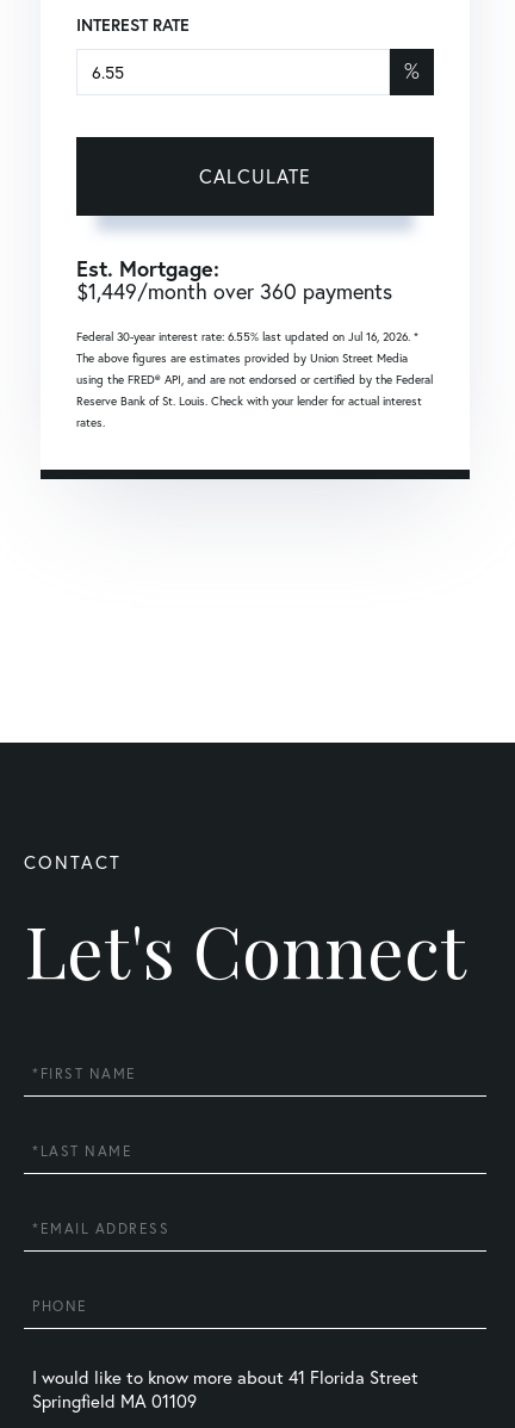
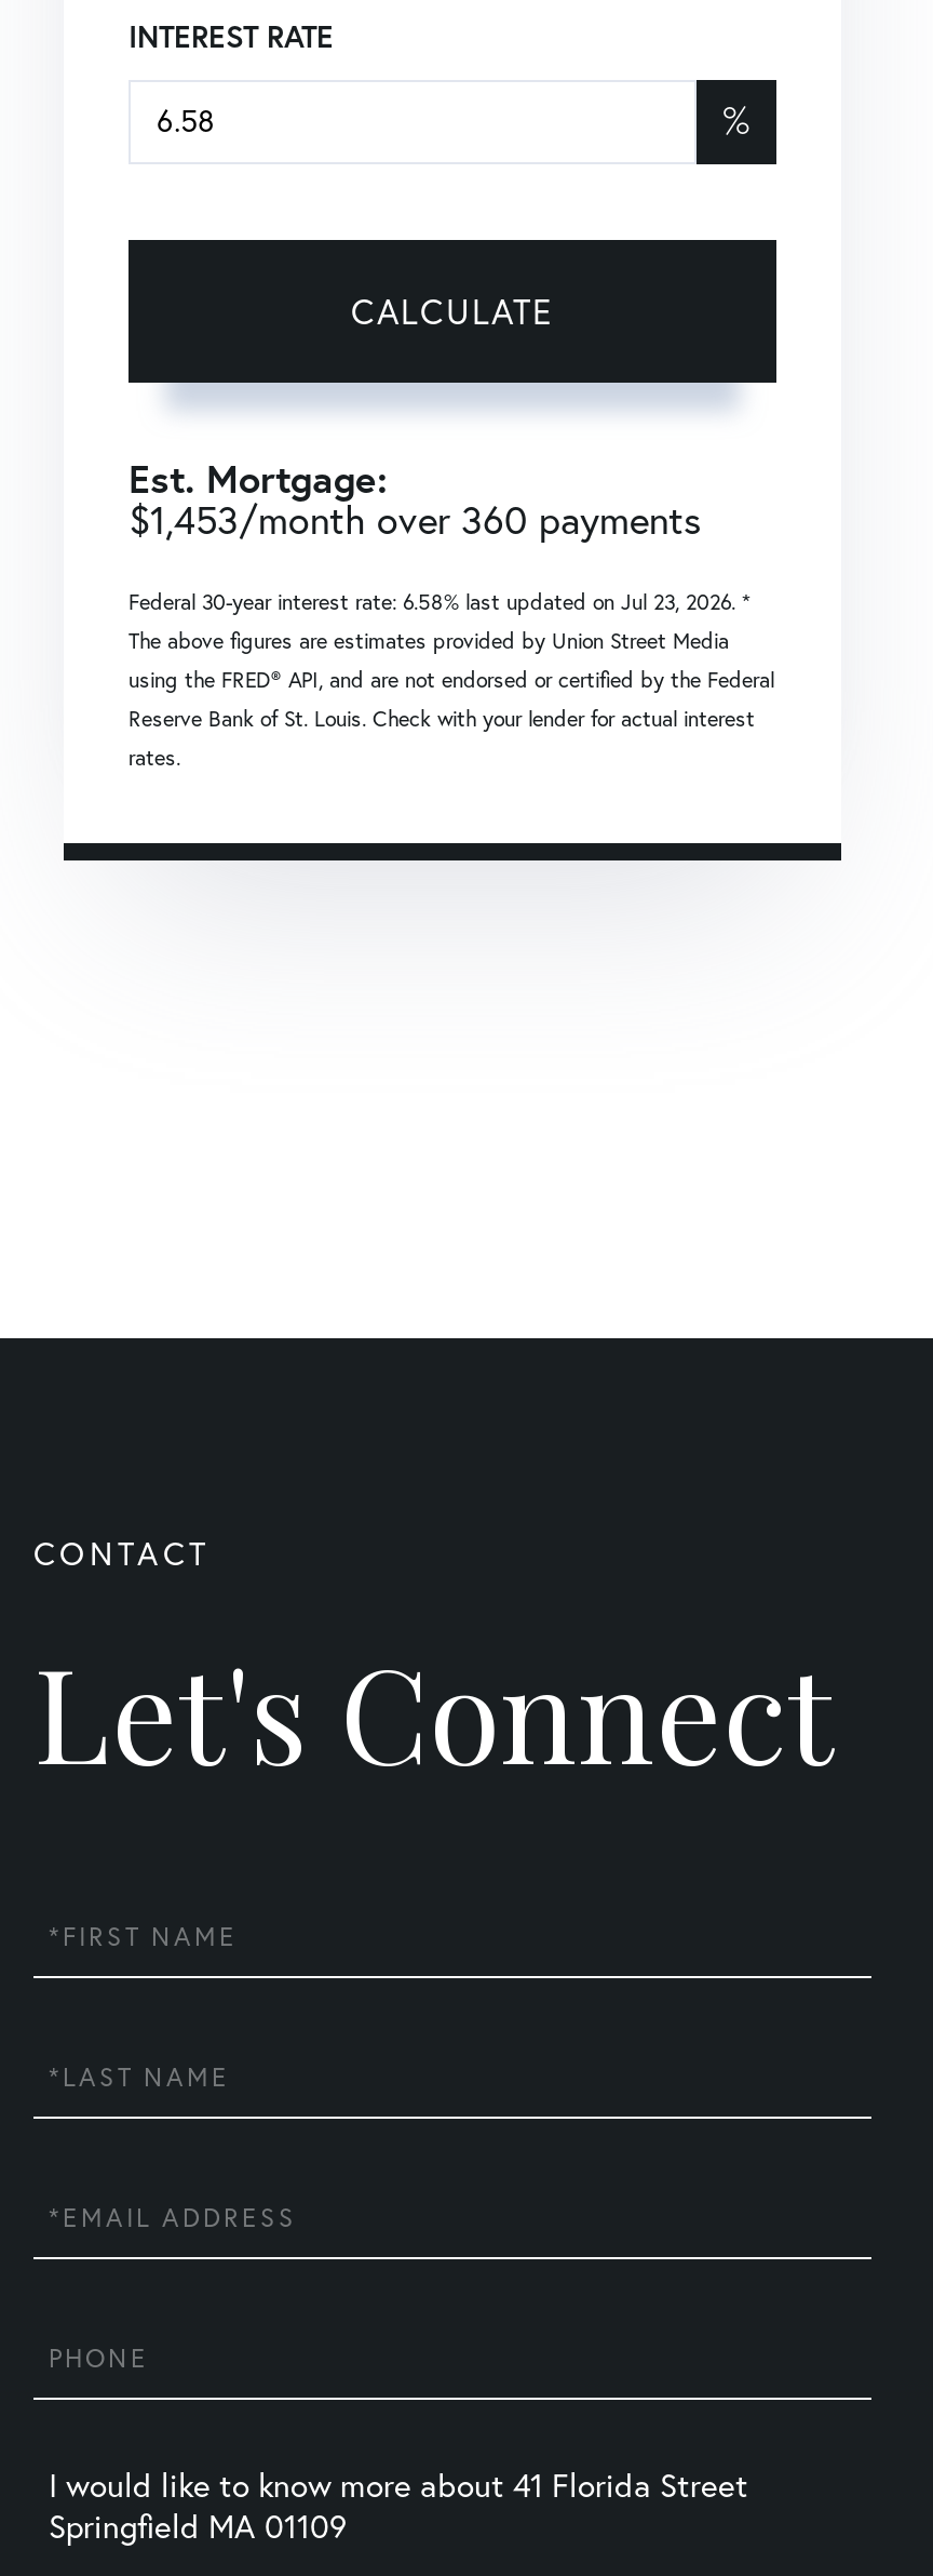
[76,276,392,305] $1,449/month over 360 payments -> [129,495,701,544] $1,453/month over 360 payments
[76,329,418,344] Federal 30-year interest rate: 6.55% last updated on Jul 16, 2026. * -> [129,588,751,616] Federal 30-year interest rate: 6.58% last updated on Jul 23, 2026. *

